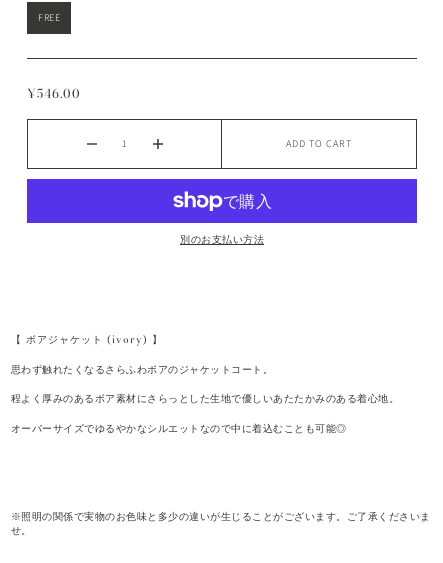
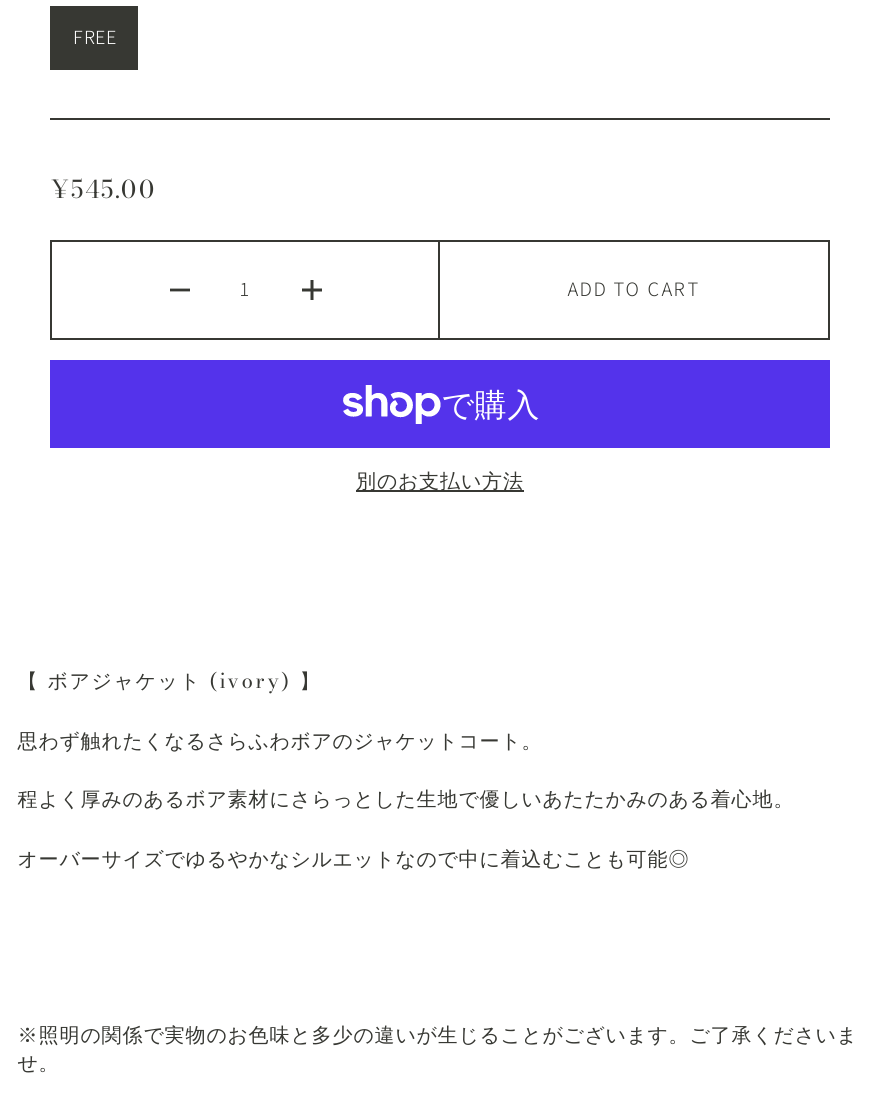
[27,84,81,103] ¥546.00 -> [51,169,157,207] ¥545.00

